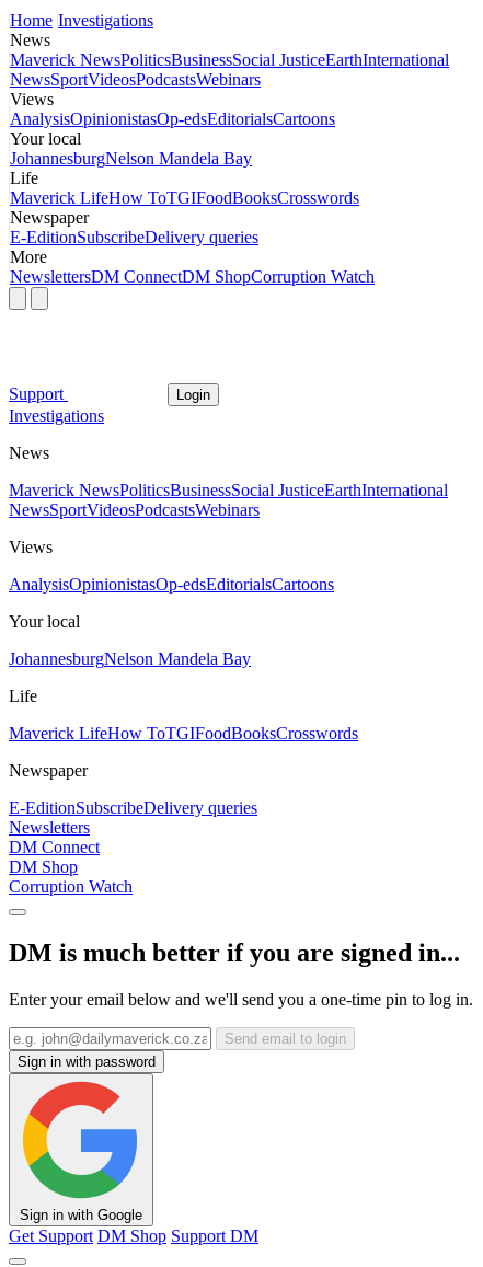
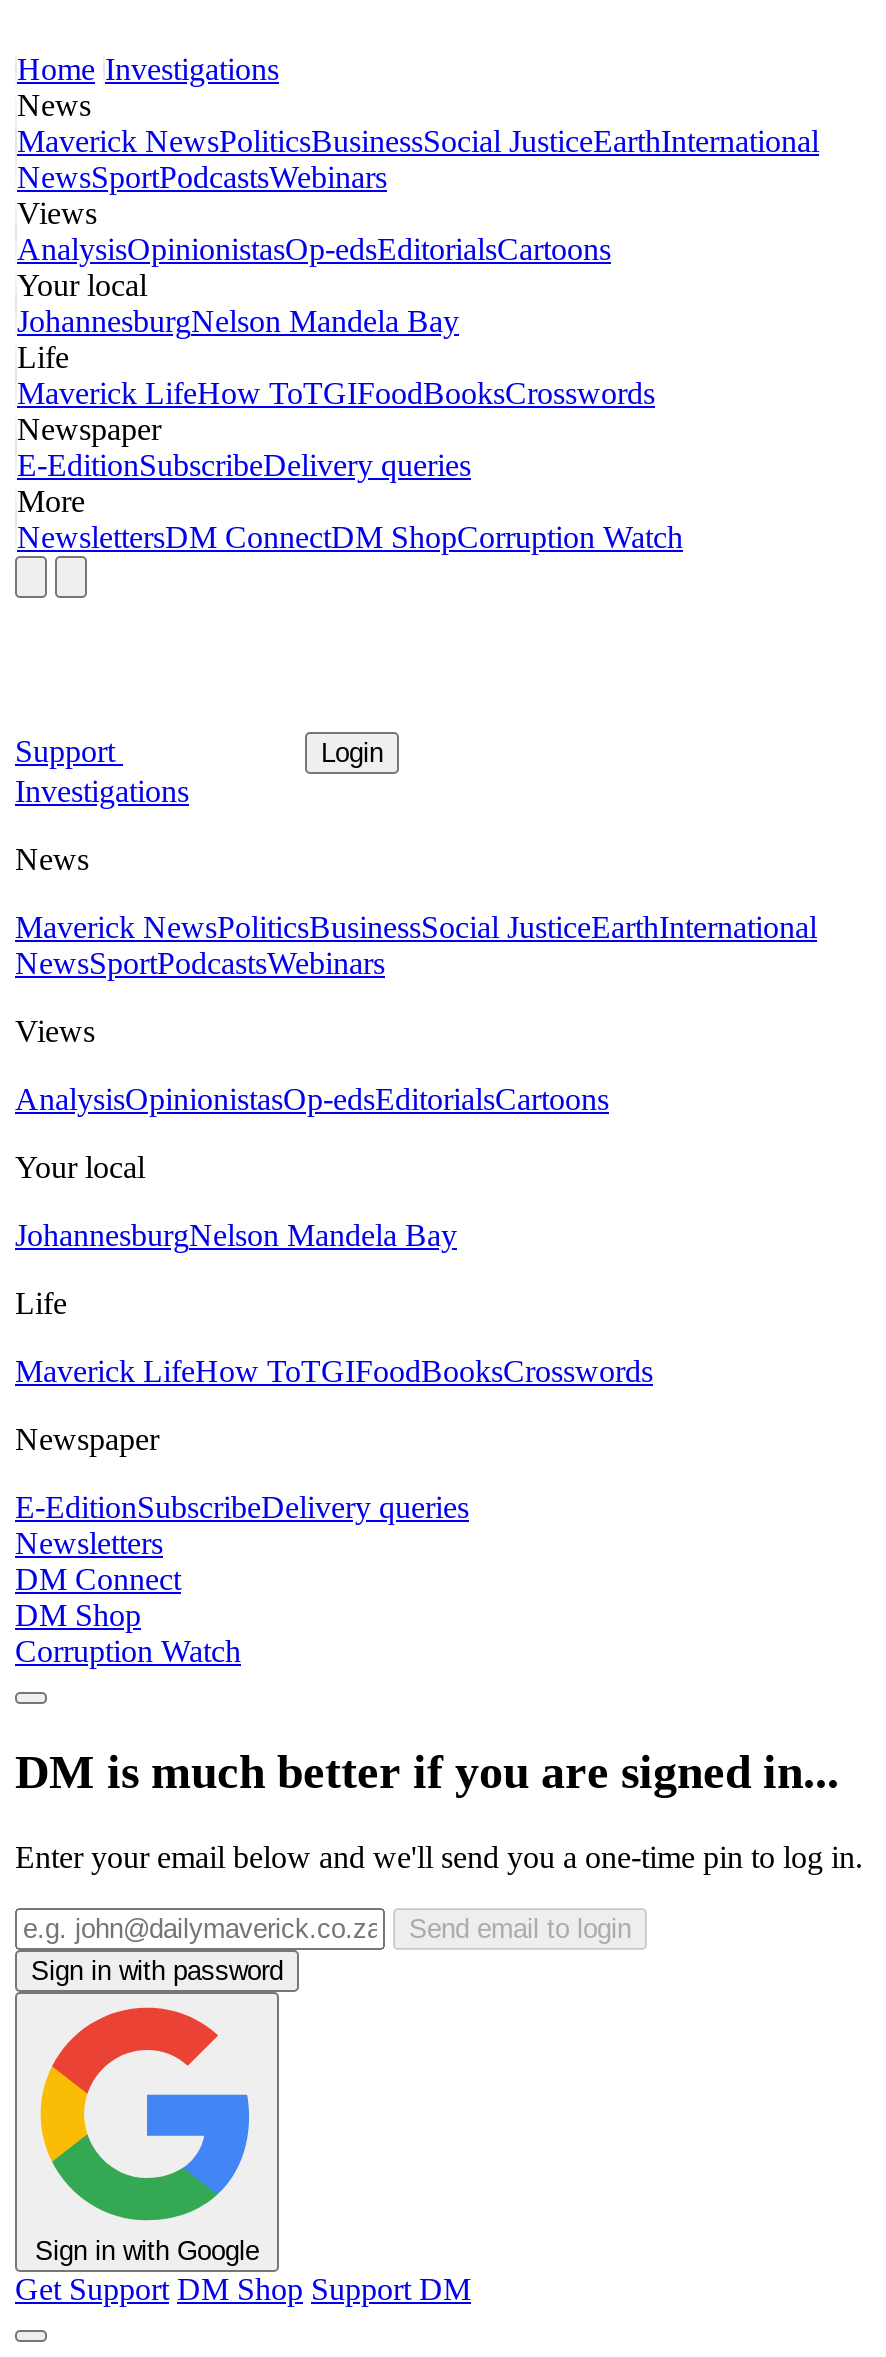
[10,71,261,89] NewsSportVideosPodcastsWebinars -> [17,161,387,195] NewsSportPodcastsWebinars
[9,501,260,520] NewsSportVideosPodcastsWebinars -> [15,947,385,981] NewsSportPodcastsWebinars

